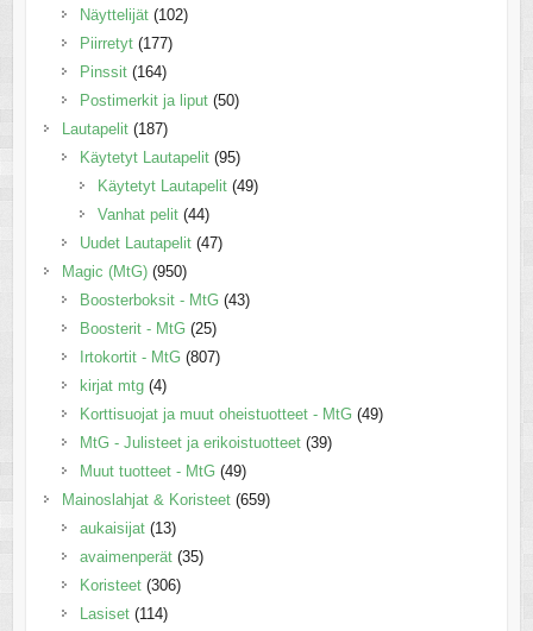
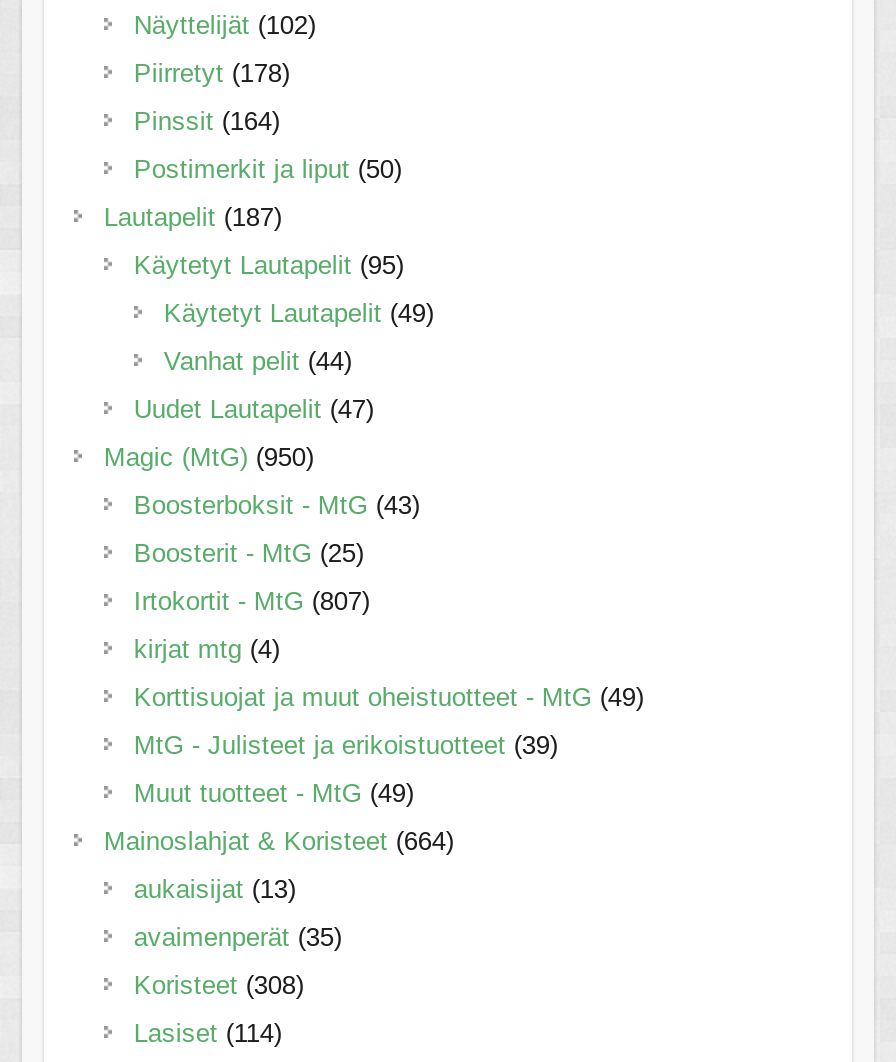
[79,34,172,52] Piirretyt (177) -> [134,57,290,87] Piirretyt (178)
[62,490,270,508] Mainoslahjat & Koristeet (659) -> [104,825,454,855] Mainoslahjat & Koristeet (664)
[79,576,181,594] Koristeet (306) -> [134,969,304,999] Koristeet (308)

